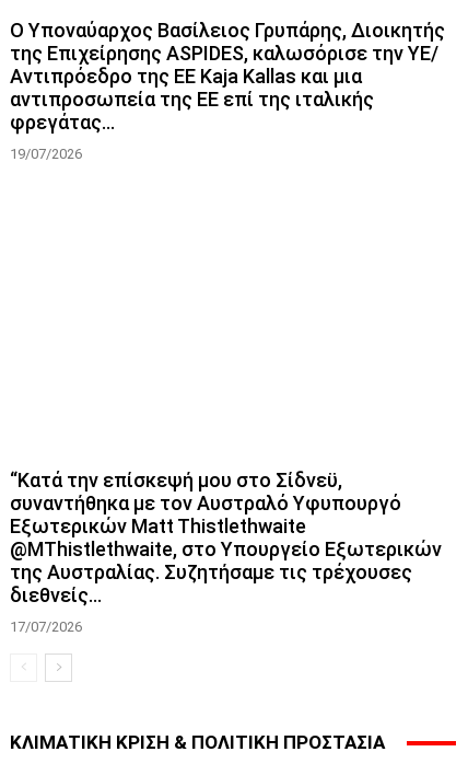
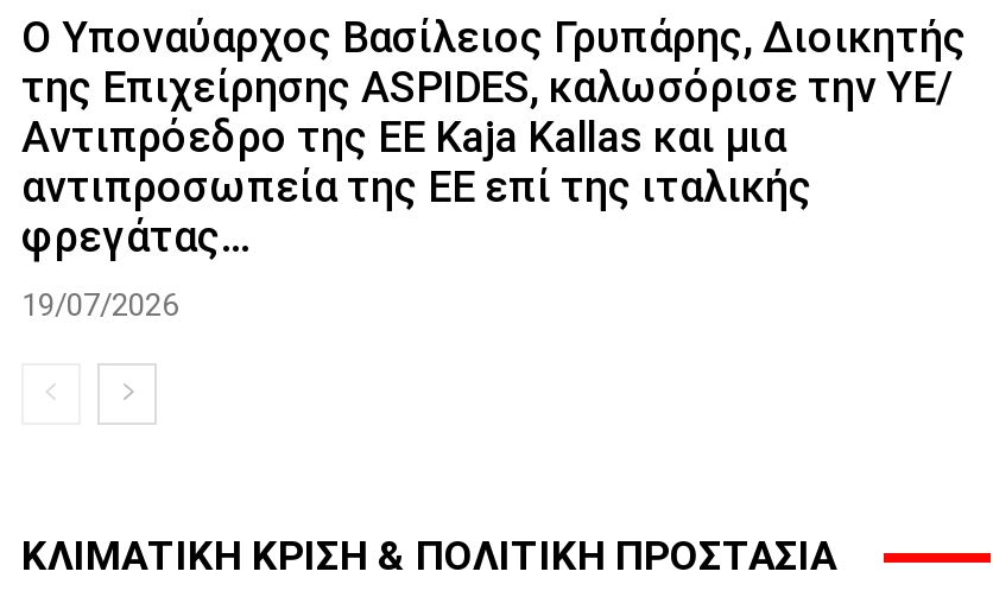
[10,469,442,635] “Κατά την επίσκεψή μου στο Σίδνεϋ, | συναντήθηκα με τον Αυστραλό Υφυπουργό | Εξωτερικών Matt Thistlethwaite | @MThistlethwaite, στο Υπουργείο Εξωτερικών | της Αυστραλίας. Συζητήσαμε τις τρέχουσες | διεθνείς... | 17/07/2026 -> none

